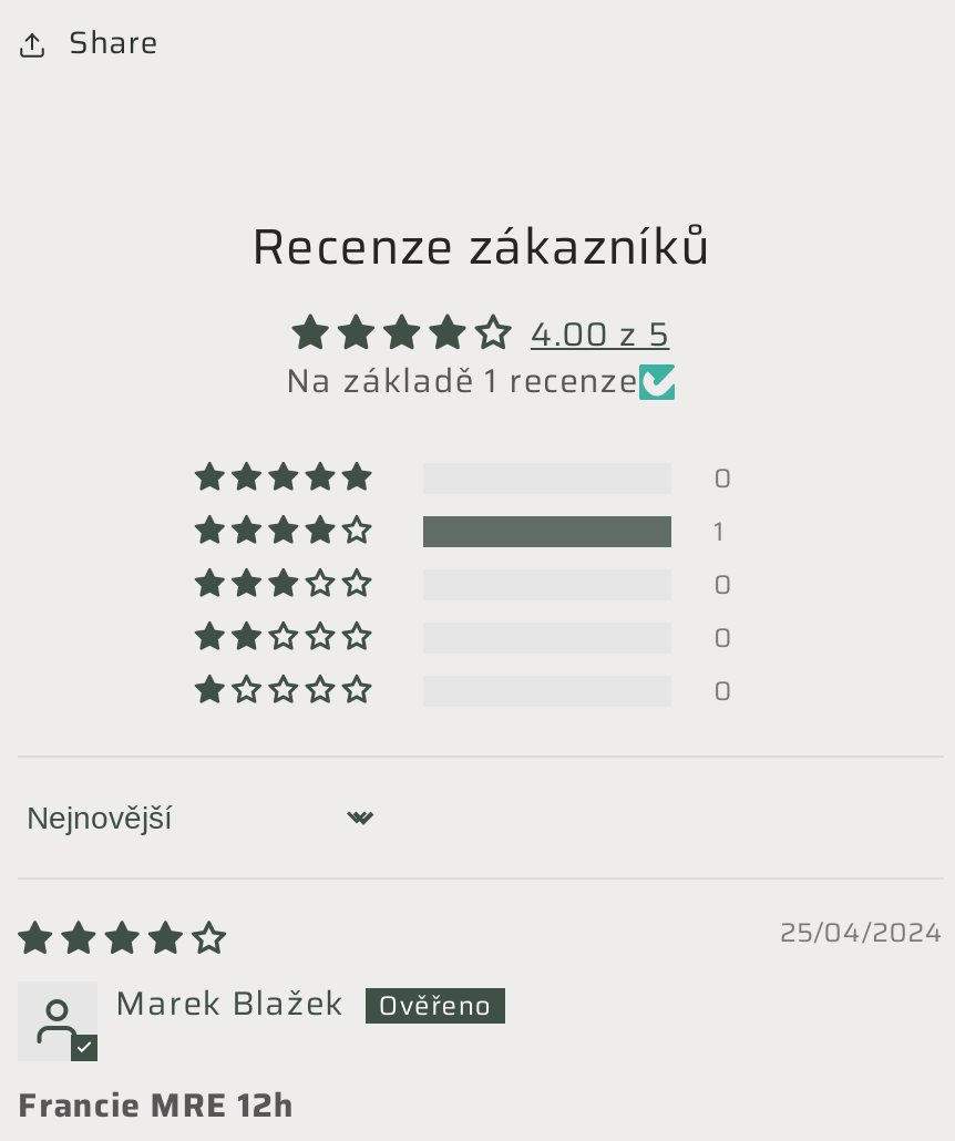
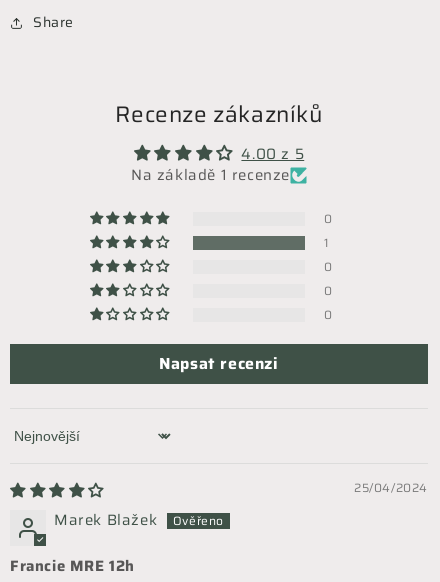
none -> [159,351,279,376] Napsat recenzi

